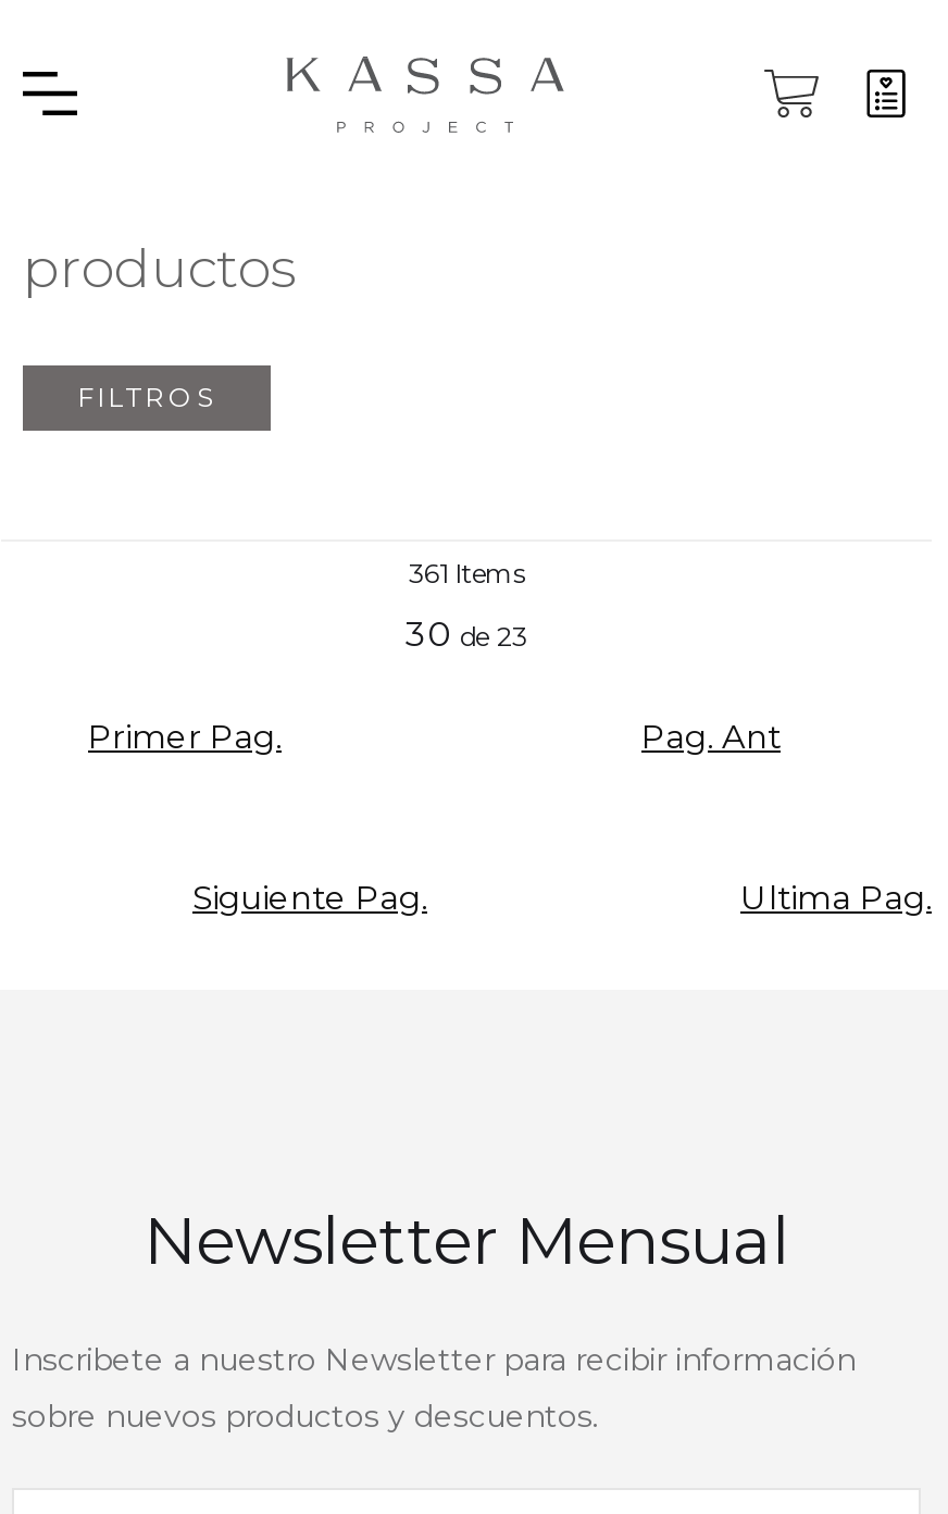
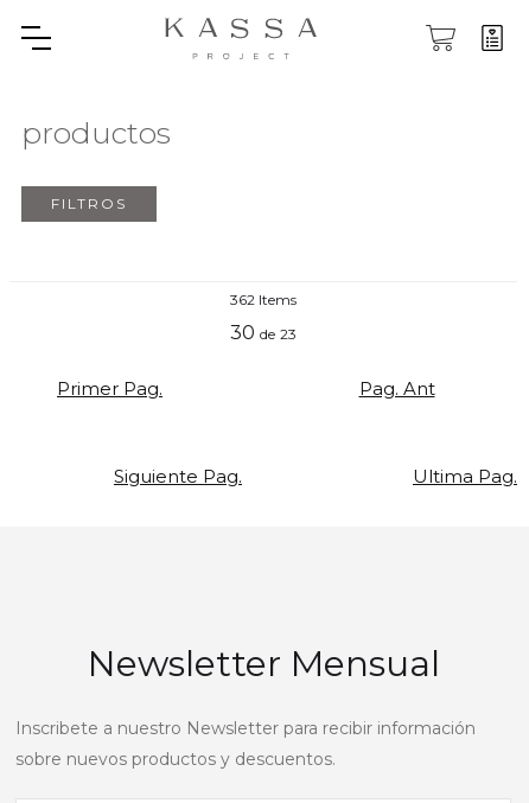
[409,557,524,590] 361 Items -> [230,291,297,308] 362 Items

